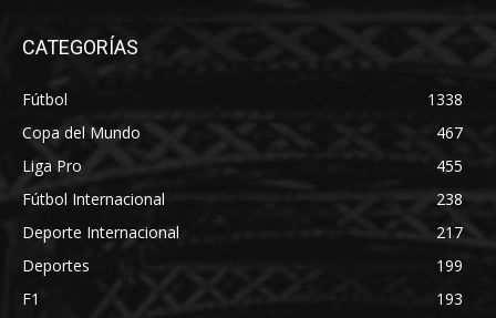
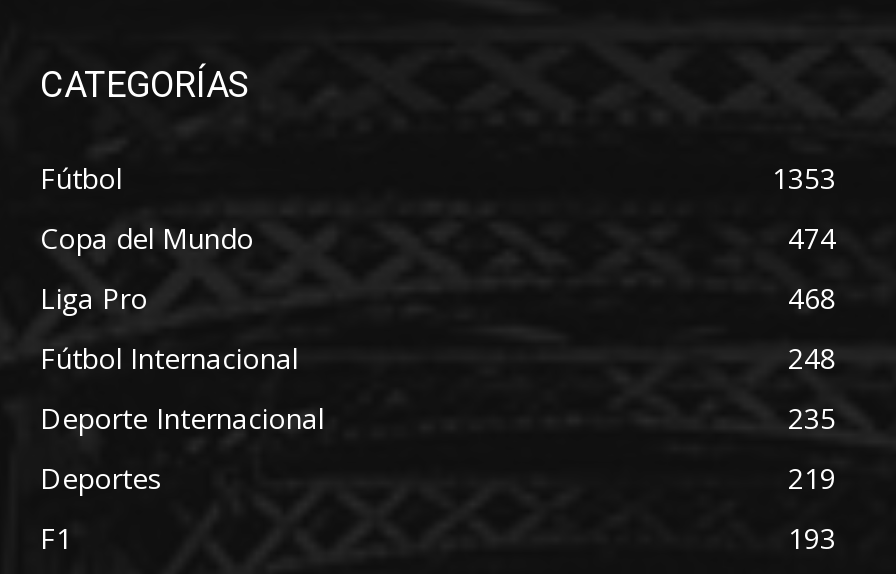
[427,88,463,109] 1338 -> [772,159,836,197] 1353
[436,122,463,143] 467 -> [788,219,836,257] 474
[436,155,463,176] 455 -> [788,279,836,317] 468
[436,188,463,209] 238 -> [788,339,836,377] 248
[436,221,463,242] 217 -> [788,399,836,437] 235
[436,255,463,276] 199 -> [788,459,836,497] 219

